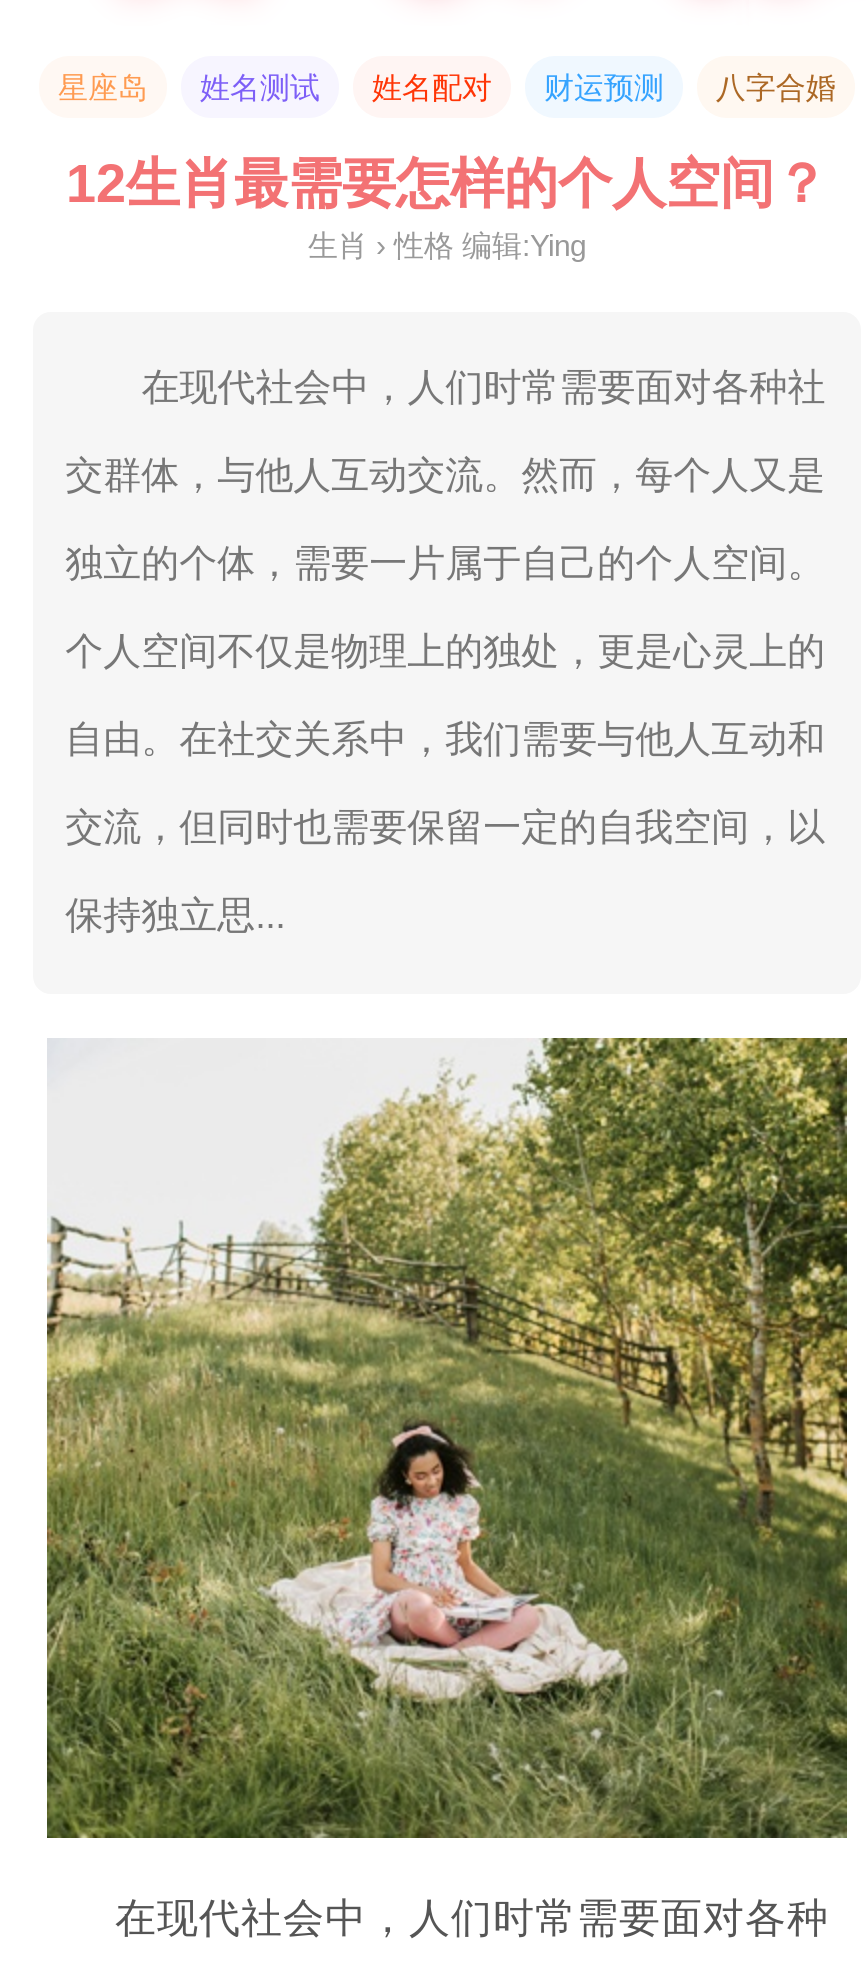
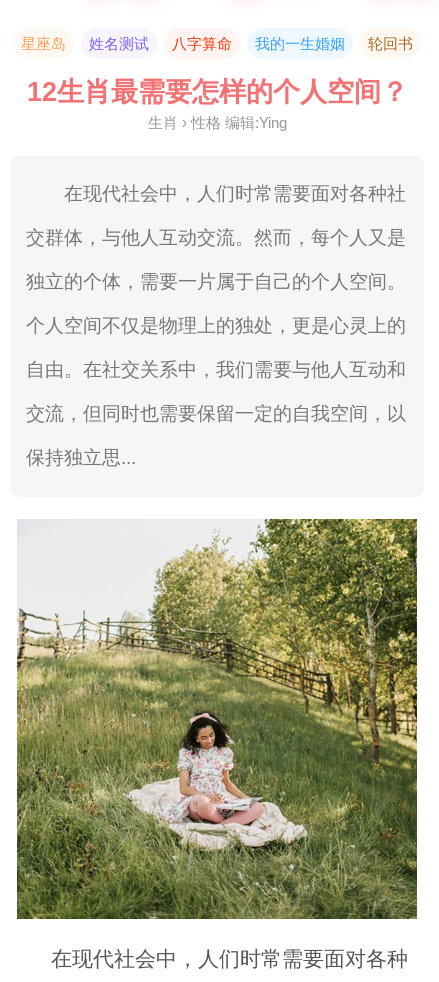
[372,70,836,104] 姓名配对 | 财运预测 | 八字合婚 -> [172,35,413,52] 八字算命 | 我的一生婚姻 | 轮回书

